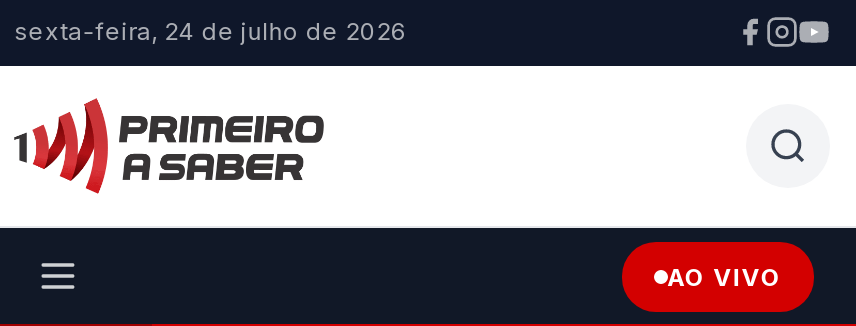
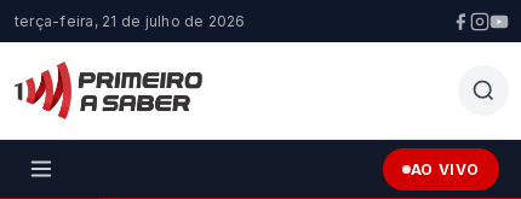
[14,16,407,46] sexta-feira, 24 de julho de 2026 -> [15,12,246,30] terça-feira, 21 de julho de 2026

